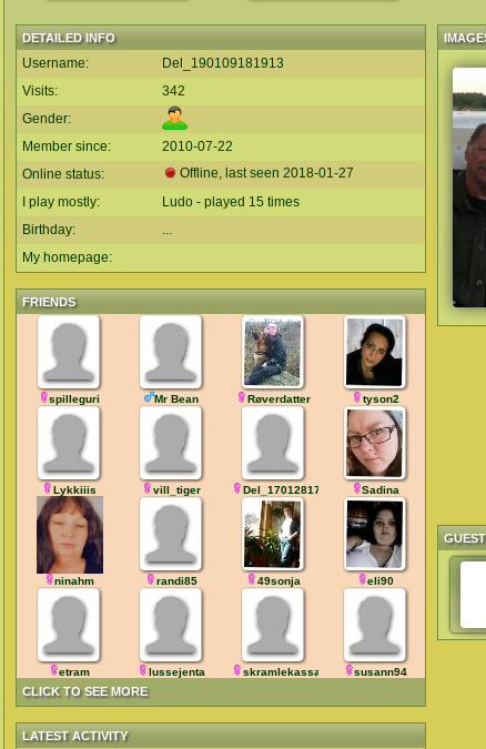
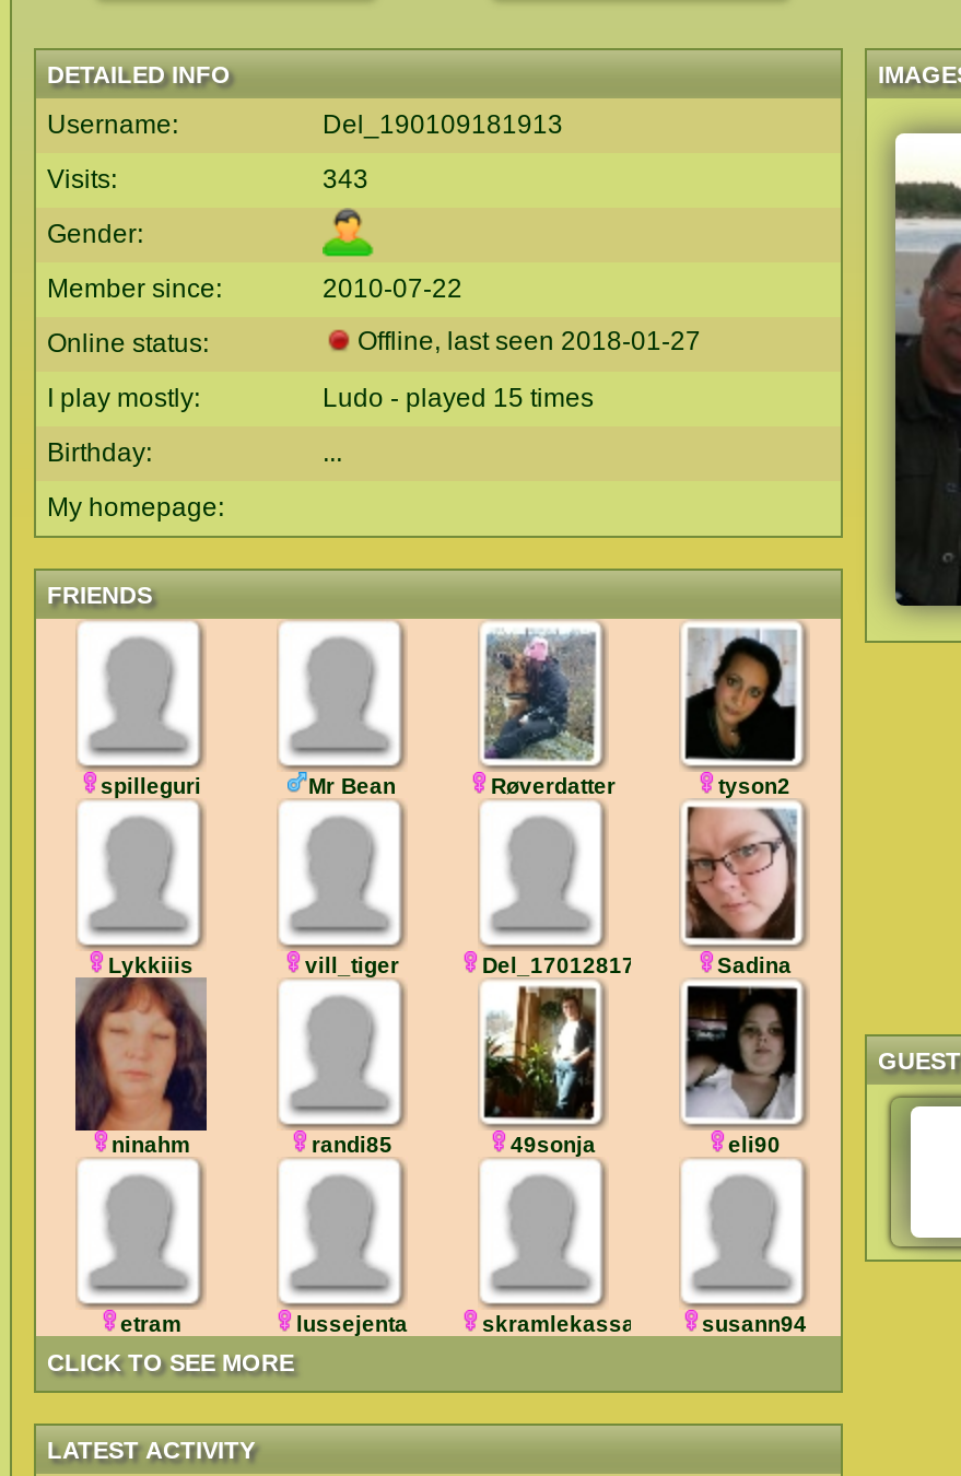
[162,83,185,99] 342 -> [323,164,368,195] 343

